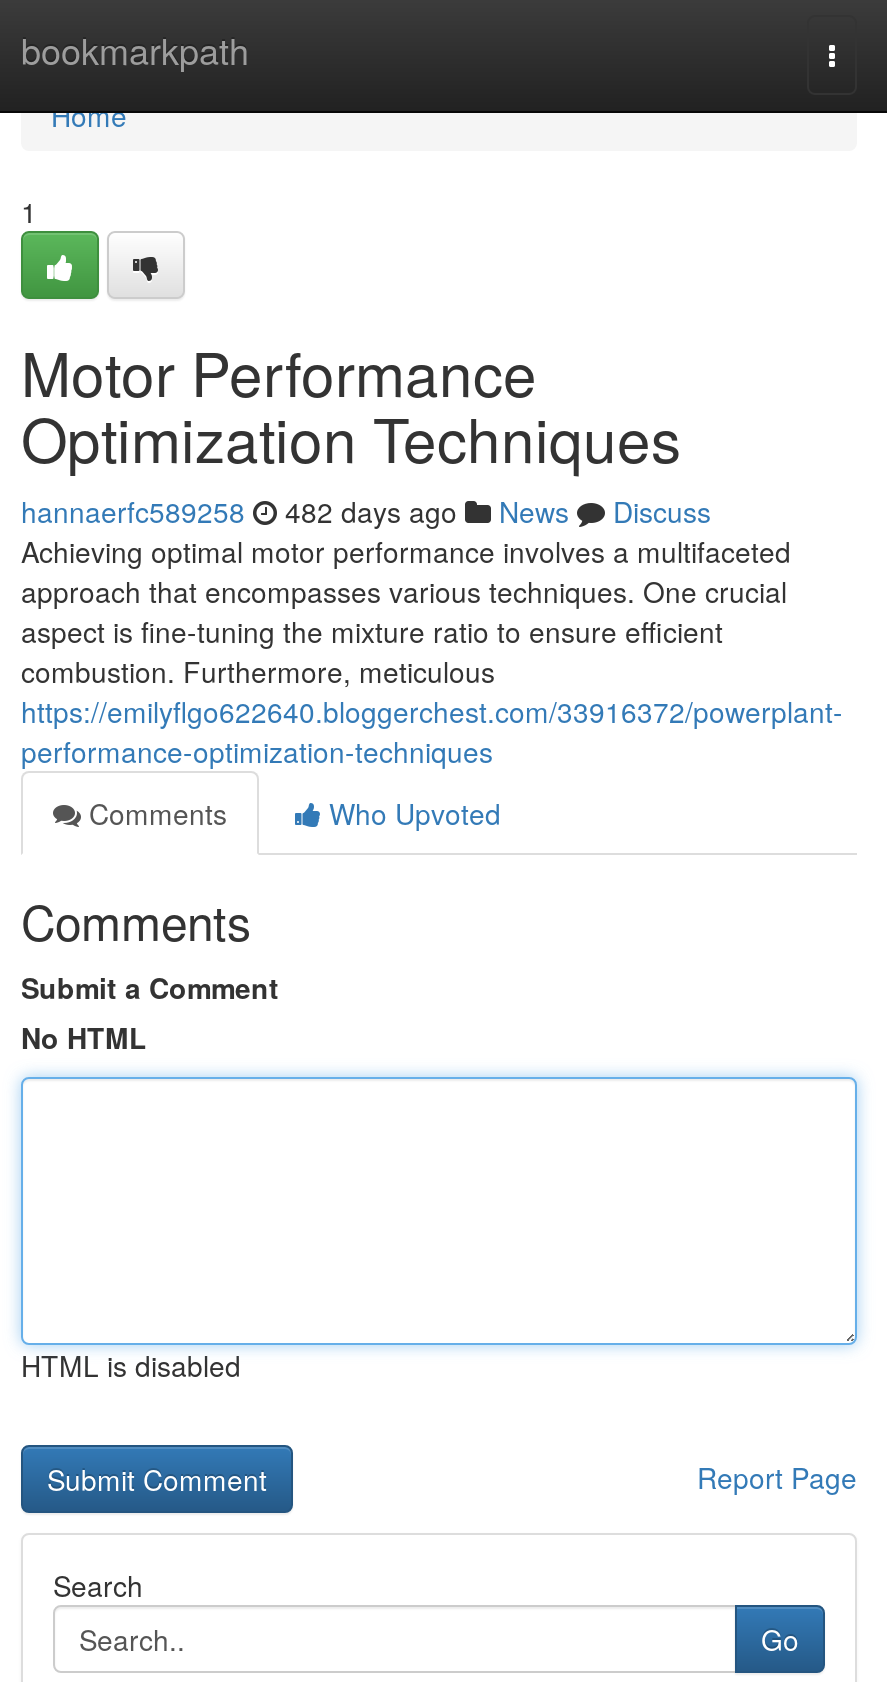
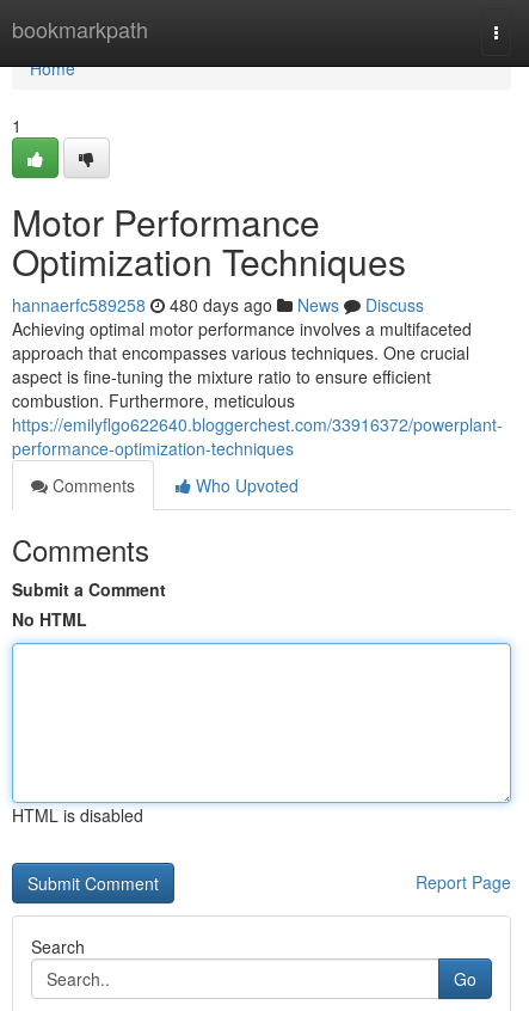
[21,491,711,531] hannaerfc589258 482 days ago News Discuss -> [12,293,424,317] hannaerfc589258 480 days ago News Discuss

